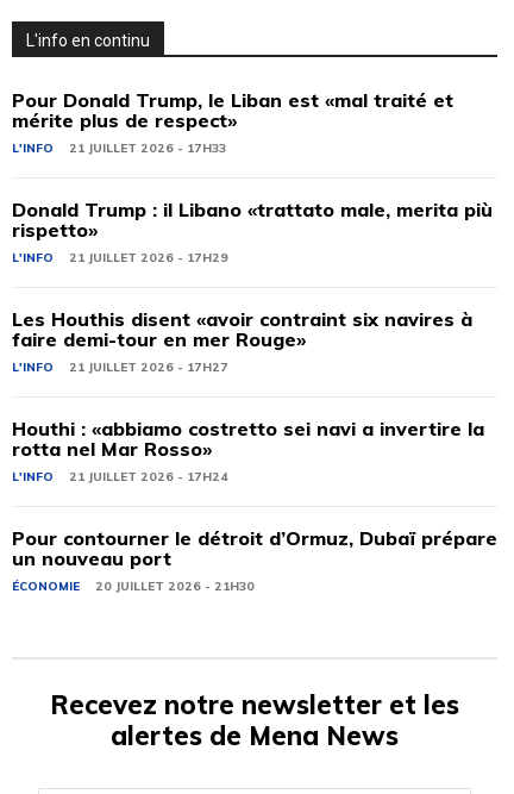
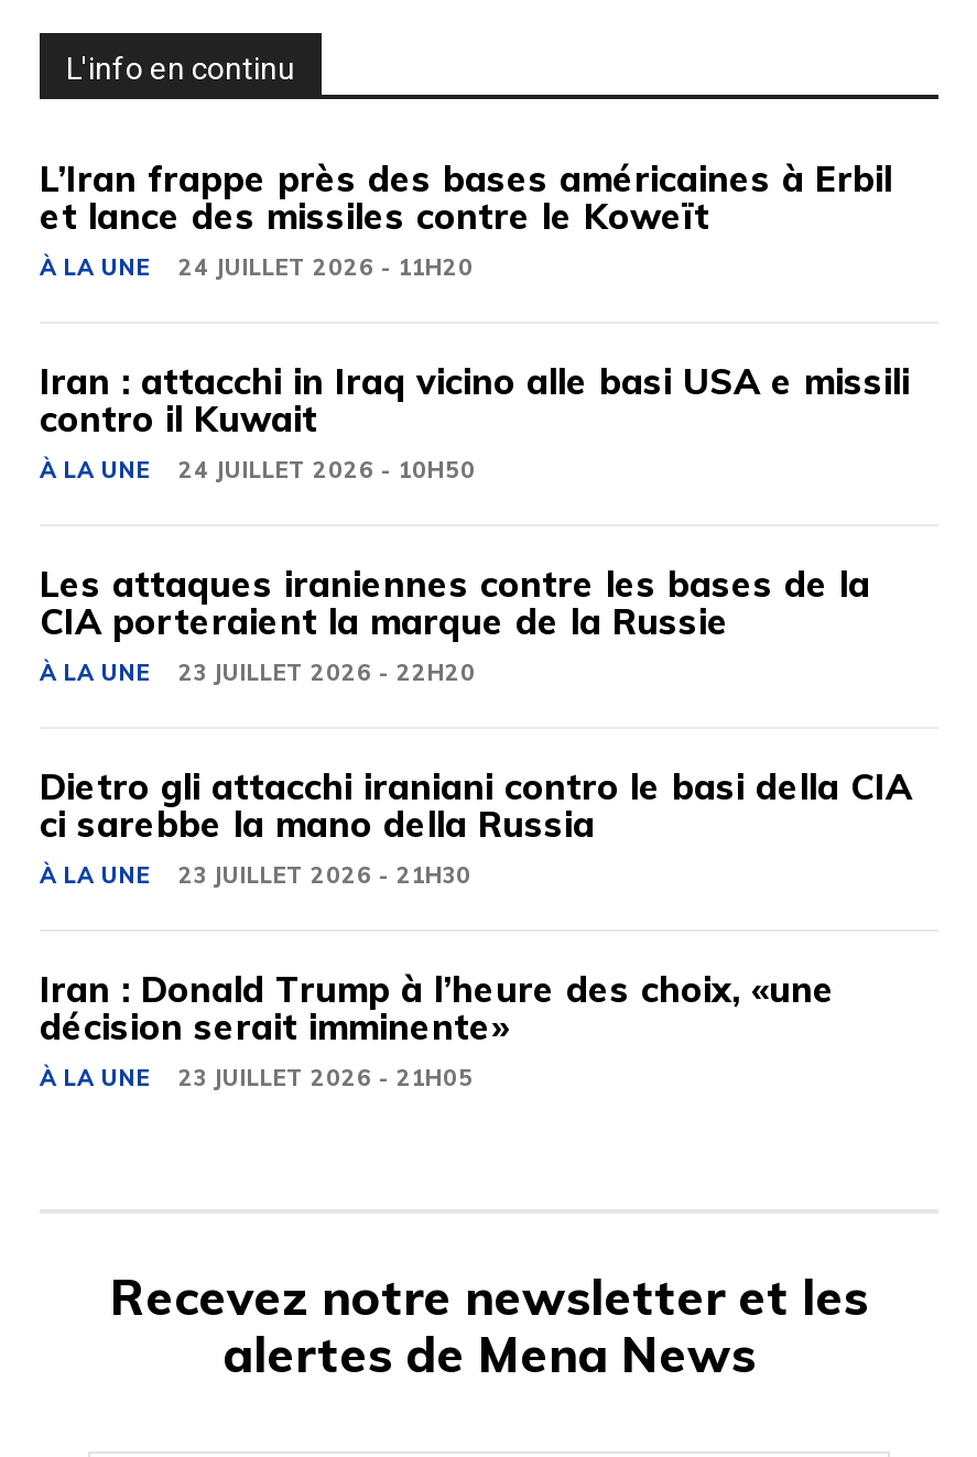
[12,88,453,156] Pour Donald Trump, le Liban est «mal traité et | mérite plus de respect» | L'INFO | 21 JUILLET 2026 - 17H33 -> [40,156,892,281] L’Iran frappe près des bases américaines à Erbil | et lance des missiles contre le Koweït | À LA UNE | 24 JUILLET 2026 - 11H20
[12,197,493,265] Donald Trump : il Libano «trattato male, merita più | rispetto» | L'INFO | 21 JUILLET 2026 - 17H29 -> [40,359,910,484] Iran : attacchi in Iraq vicino alle basi USA e missili | contro il Kuwait | À LA UNE | 24 JUILLET 2026 - 10H50
[12,307,472,375] Les Houthis disent «avoir contraint six navires à | faire demi-tour en mer Rouge» | L'INFO | 21 JUILLET 2026 - 17H27 -> [40,561,870,687] Les attaques iraniennes contre les bases de la | CIA porteraient la marque de la Russie | À LA UNE | 23 JUILLET 2026 - 22H20
[12,416,484,484] Houthi : «abbiamo costretto sei navi a invertire la | rotta nel Mar Rosso» | L'INFO | 21 JUILLET 2026 - 17H24 -> [40,764,912,889] Dietro gli attacchi iraniani contro le basi della CIA | ci sarebbe la mano della Russia | À LA UNE | 23 JUILLET 2026 - 21H30
[12,526,497,594] Pour contourner le détroit d’Ormuz, Dubaï prépare | un nouveau port | ÉCONOMIE | 20 JUILLET 2026 - 21H30 -> [40,966,835,1092] Iran : Donald Trump à l’heure des choix, «une | décision serait imminente» | À LA UNE | 23 JUILLET 2026 - 21H05

